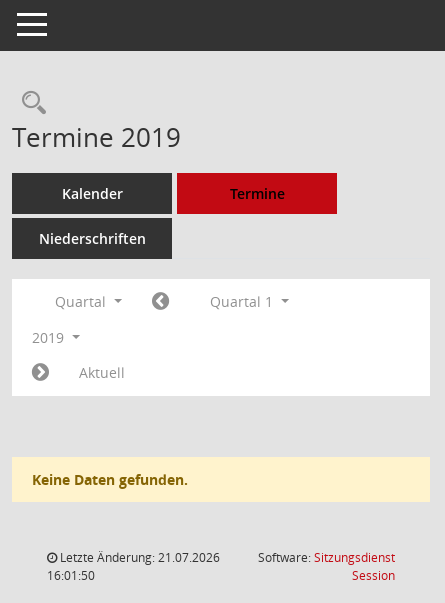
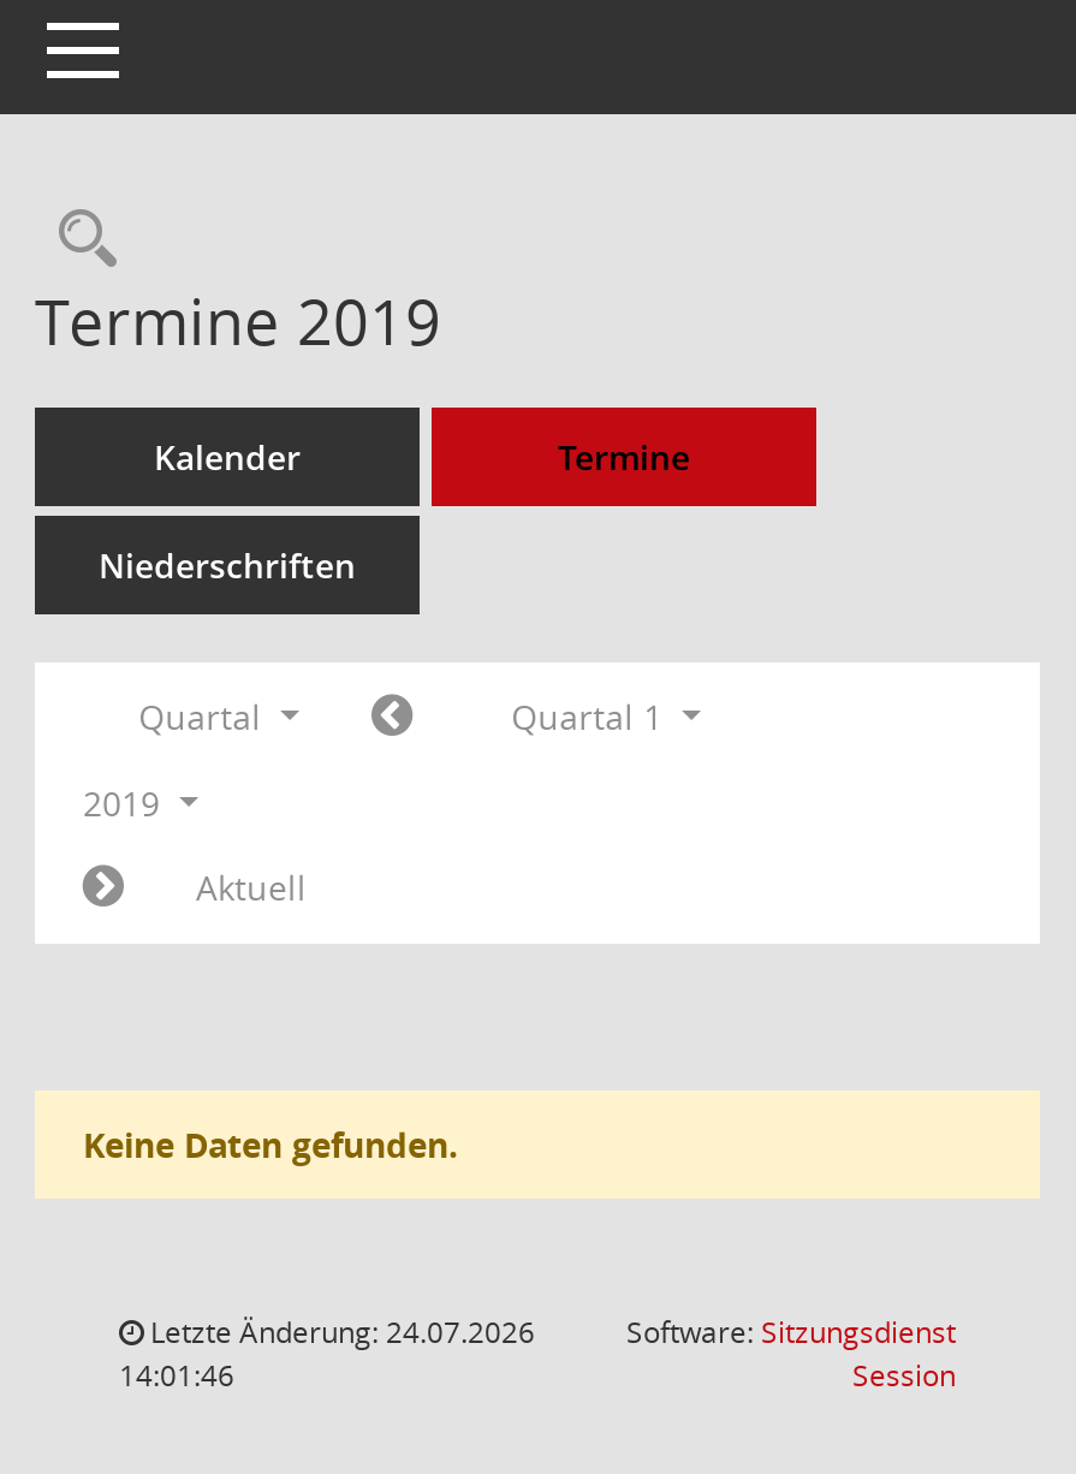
[57,549,220,566] Letzte Änderung: 21.07.2026 -> [143,1312,535,1353] Letzte Änderung: 24.07.2026
[47,567,95,584] 16:01:50 -> [119,1355,234,1396] 14:01:46

